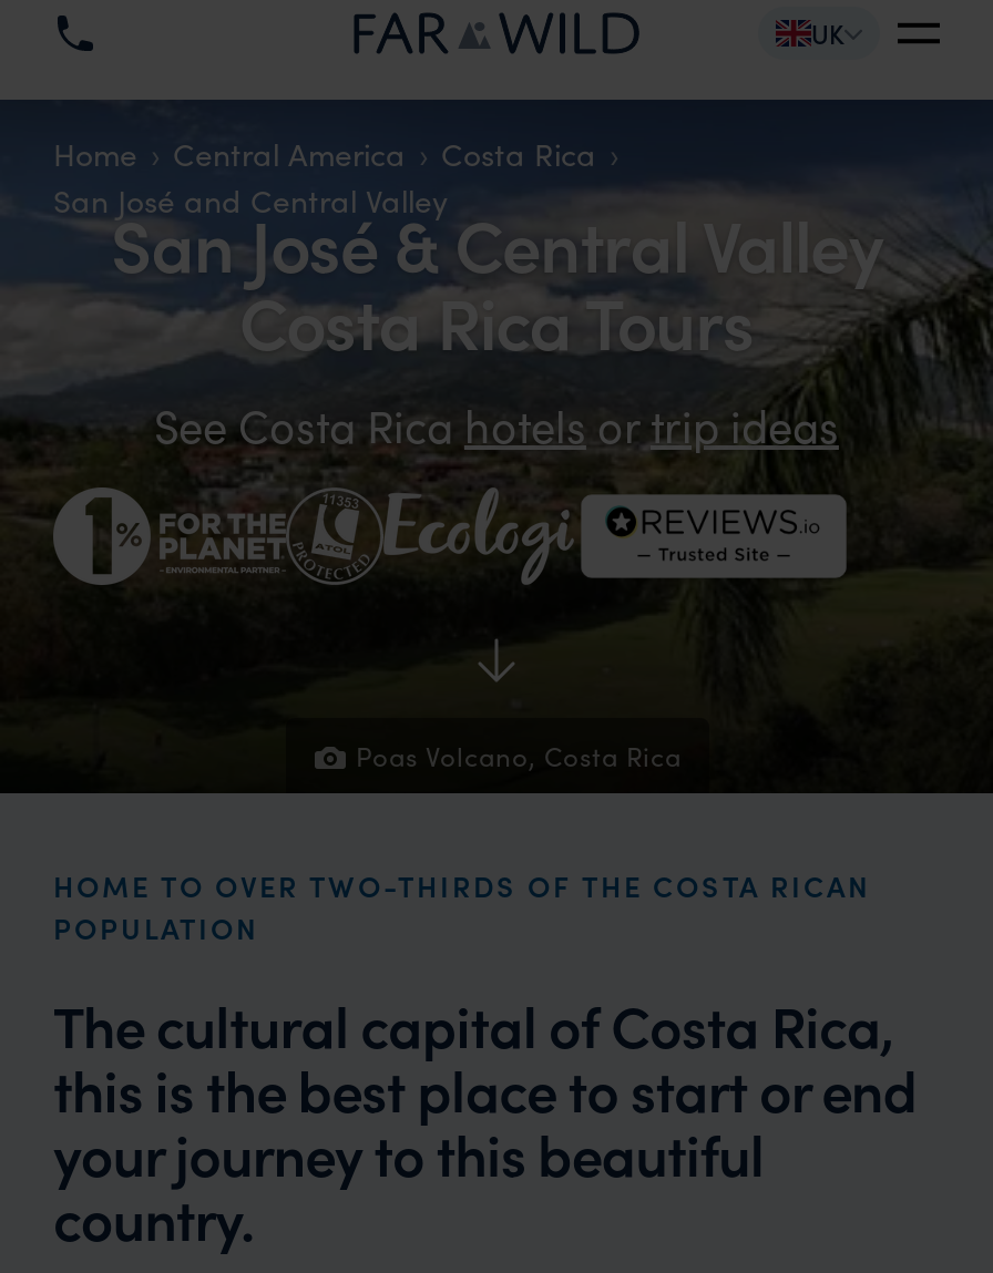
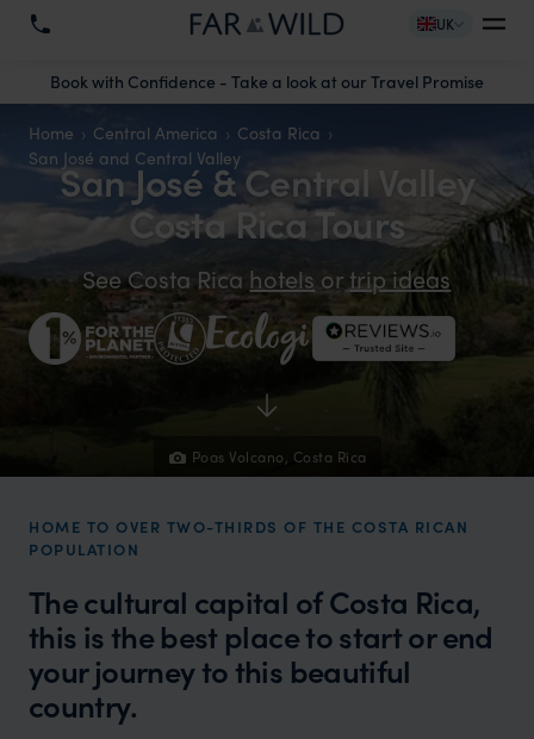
none -> [50,69,484,93] Book with Confidence - Take a look at our Travel Promise

